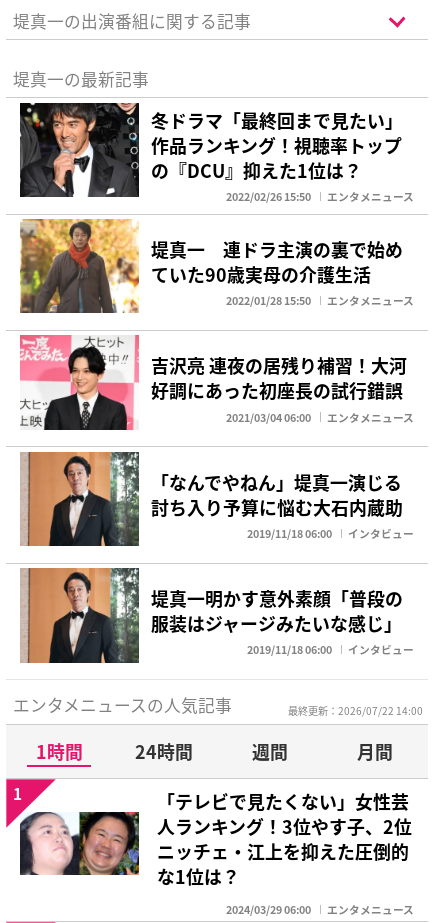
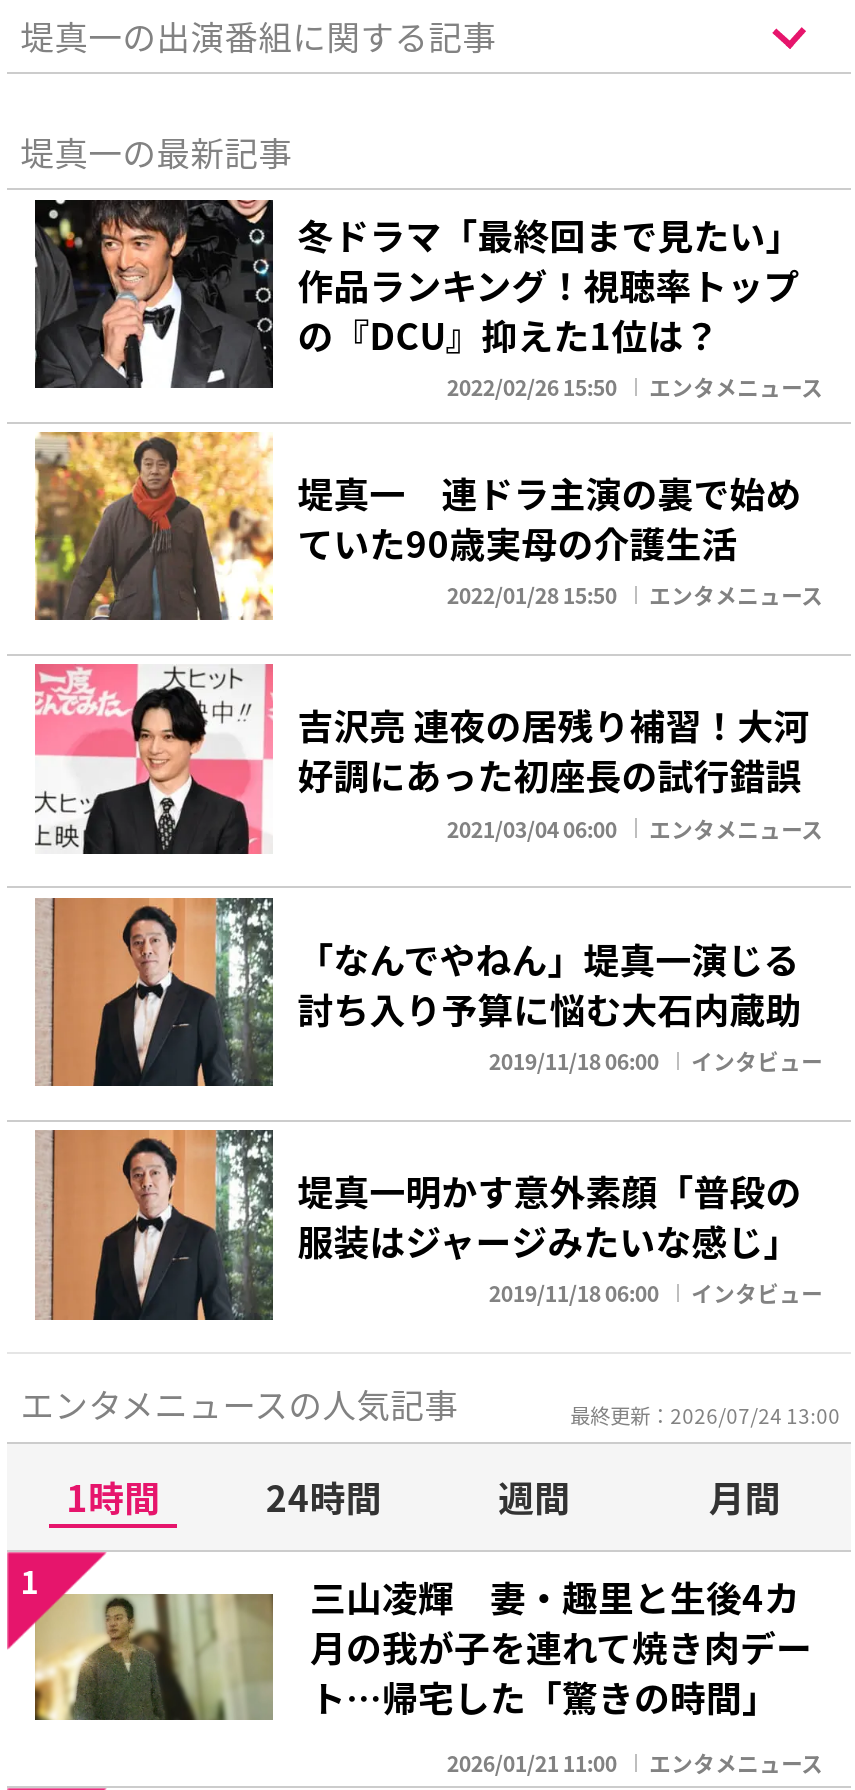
[288,703,423,718] 最終更新：2026/07/22 14:00 -> [570,1400,840,1430] 最終更新：2026/07/24 13:00
[19,788,412,889] [image] | 「テレビで見たくない」女性芸 | 人ランキング！3位やす子、2位 | ニッチェ・江上を抑えた圧倒的 | な1位は？ -> [33,1571,812,1723] [image] | 三山凌輝 妻・趣里と生後4カ | 月の我が子を連れて焼き肉デー | ト…帰宅した「驚きの時間」
[226,902,414,917] 2024/03/29 06:00 エンタメニュース -> [447,1748,823,1778] 2026/01/21 11:00 エンタメニュース

